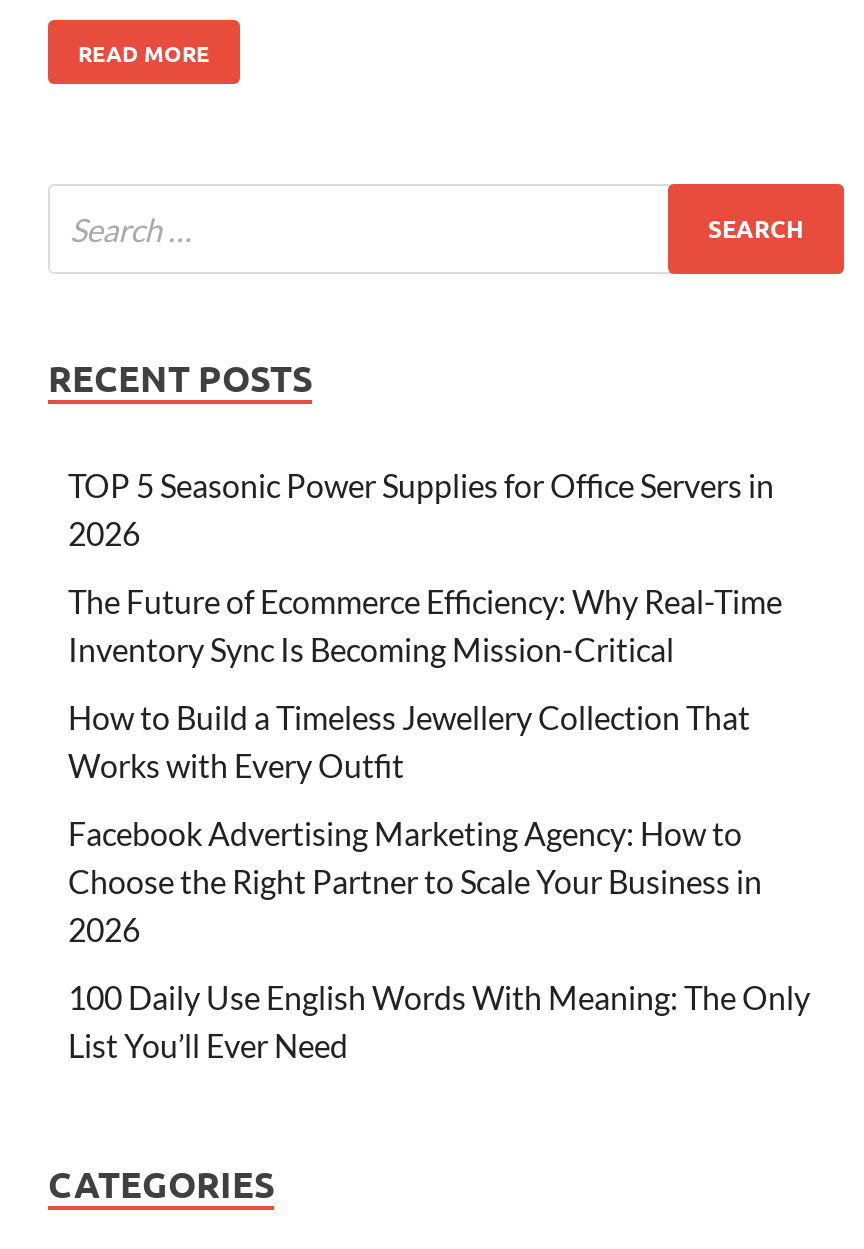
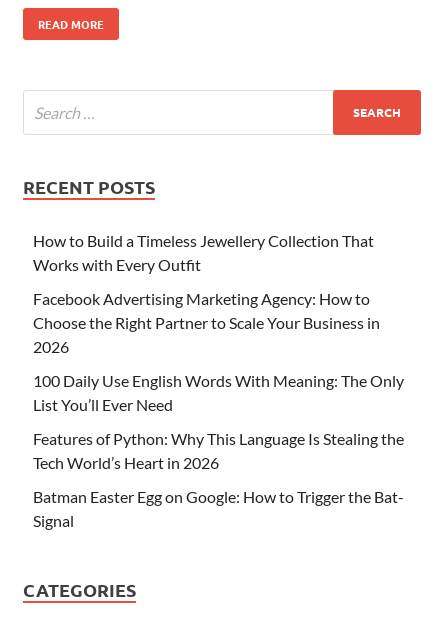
[68,466,782,668] TOP 5 Seasonic Power Supplies for Office Servers in | 2026 | The Future of Ecommerce Efficiency: Why Real-Time | Inventory Sync Is Becoming Mission-Critical -> none
moved [68,698,810,1064] -> [33,231,404,414]: How to Build a Timeless Jewellery Collection That | Works with Every Outfit | Facebook Advertising Marketing Agency: How to | Choose the Right Partner to Scale Your Business in | 2026 | 100 Daily Use English Words With Meaning: The Only | List You’ll Ever Need
none -> [33,429,404,530] Features of Python: Why This Language Is Stealing the | Tech World’s Heart in 2026 | Batman Easter Egg on Google: How to Trigger the Bat- | Signal

